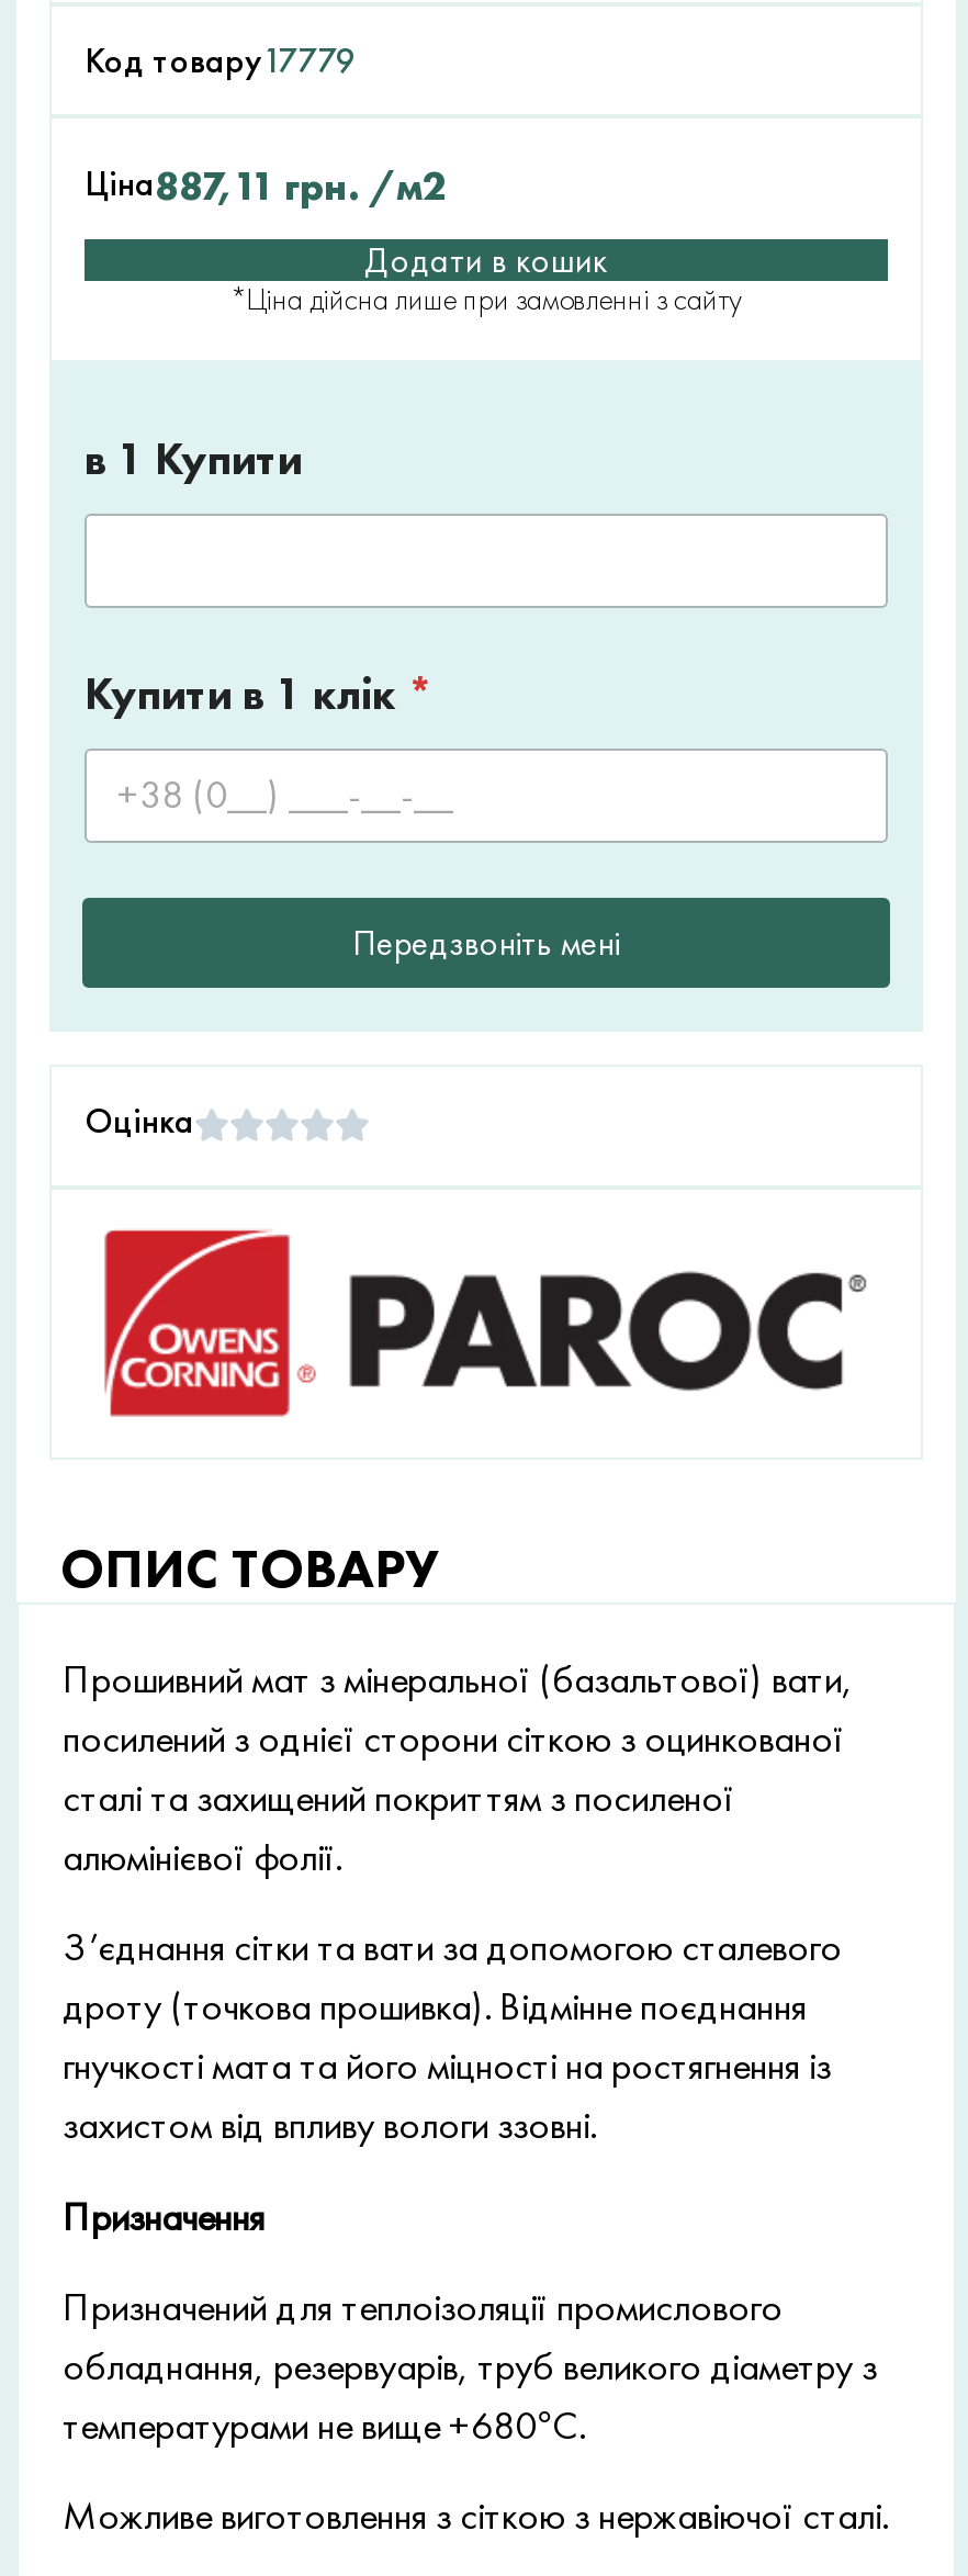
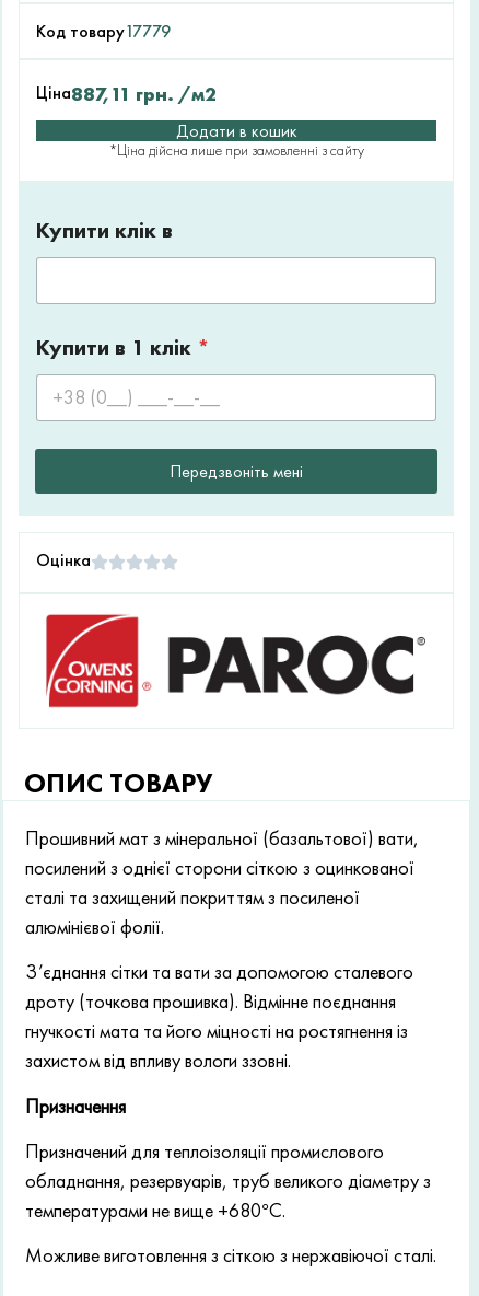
[85,431,302,488] в 1 Купити -> [36,216,173,245] Купити клік в

